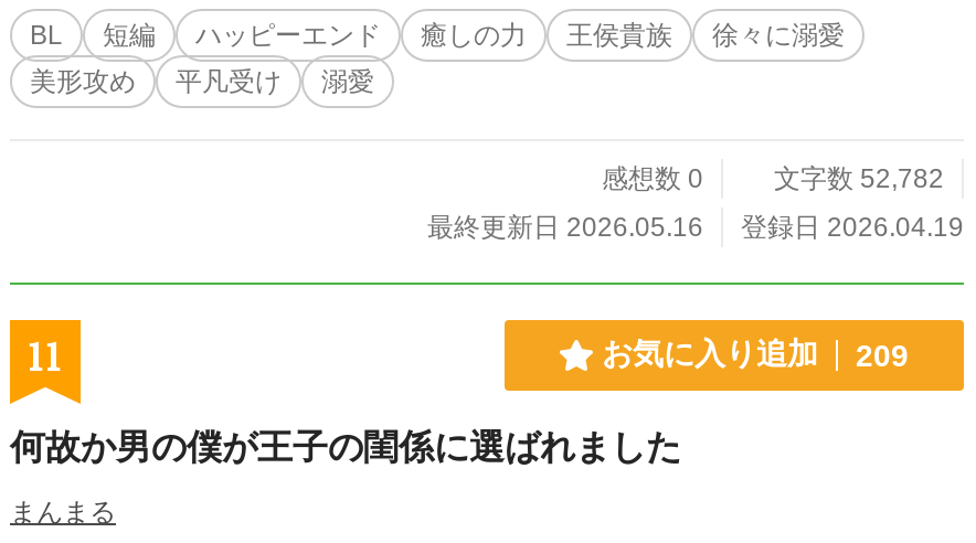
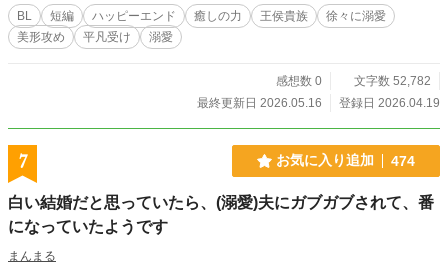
[28,336,63,380] 11 -> [18,152,26,172] 7
[602,336,909,373] お気に入り追加 209 -> [276,152,415,169] お気に入り追加 474
[10,428,681,466] 何故か男の僕が王子の閨係に選ばれました -> [8,194,434,235] 白い結婚だと思っていたら、(溺愛)夫にガブガブされて、番 | になっていたようです

